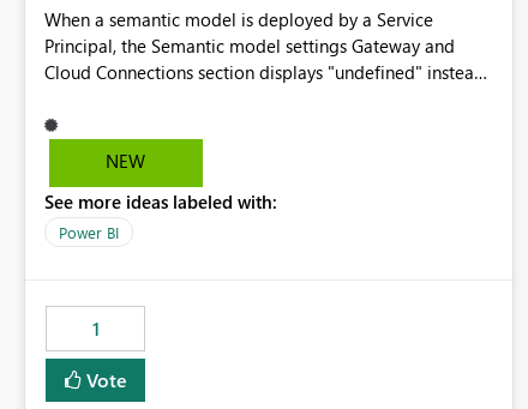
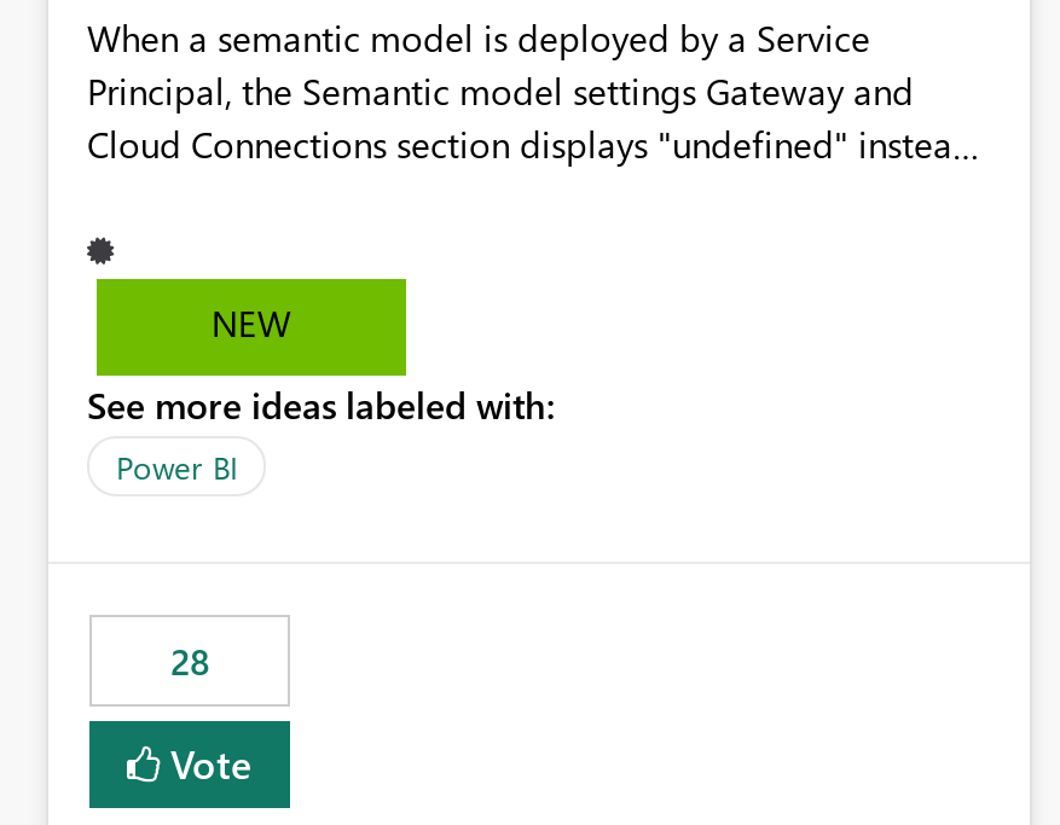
[92,317,99,341] 1 -> [170,638,209,686] 28

